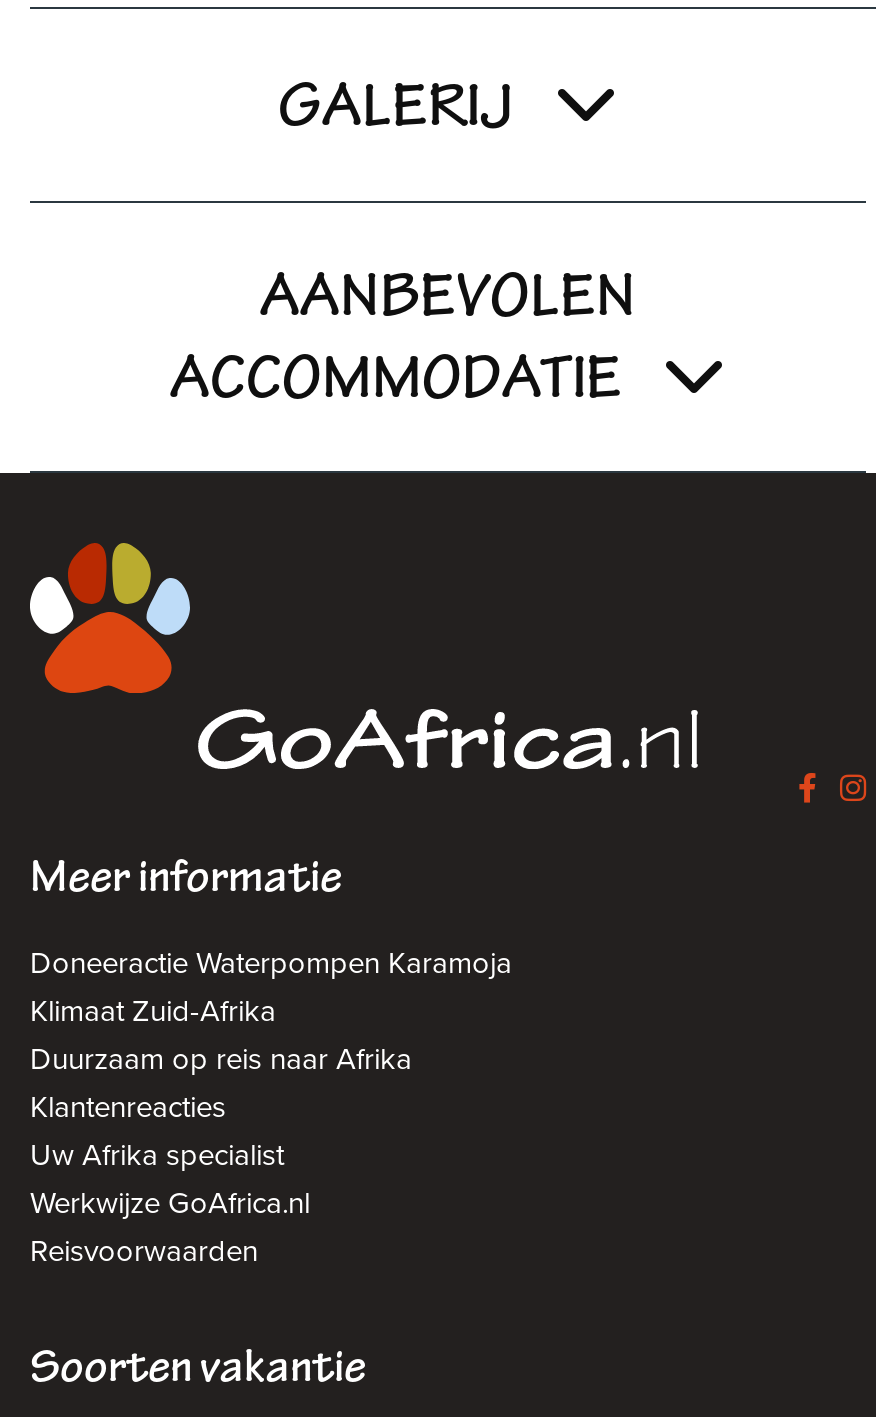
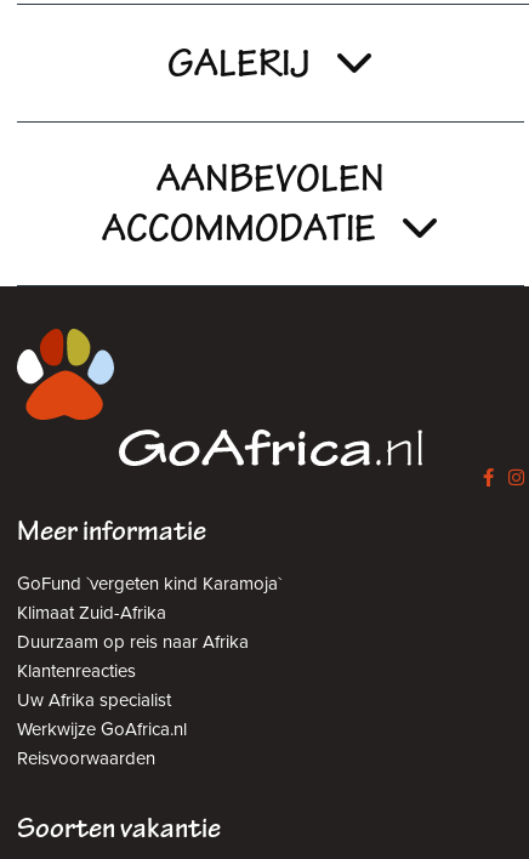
[30,941,512,985] Doneeractie Waterpompen Karamoja -> [17,570,281,596] GoFund `vergeten kind Karamoja`

